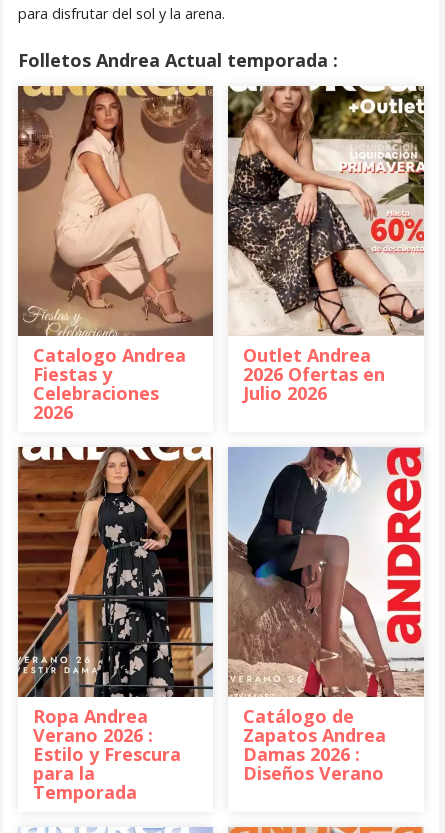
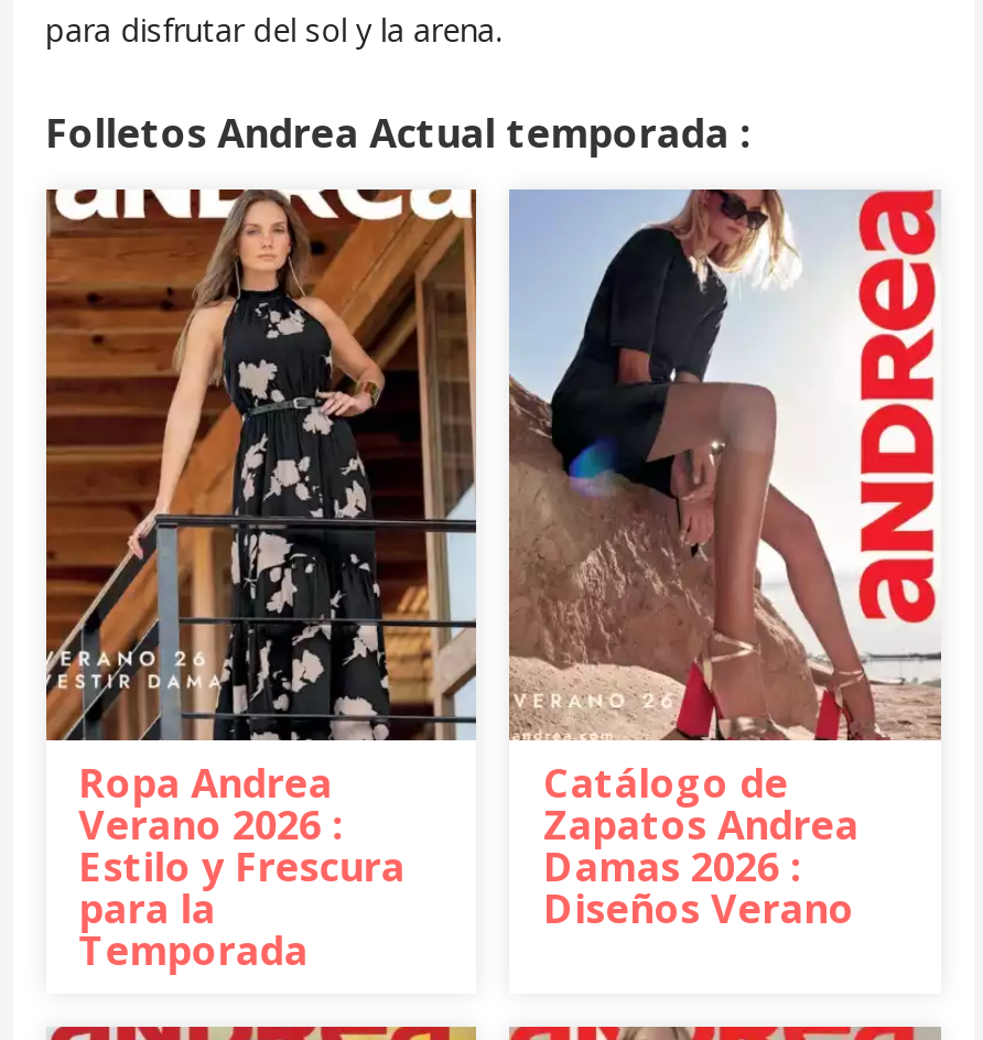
[17,85,214,424] [image] | Catalogo Andrea | Fiestas y | Celebraciones | 2026 -> none
[227,85,425,405] [image] | Outlet Andrea | 2026 Ofertas en | Julio 2026 -> none

